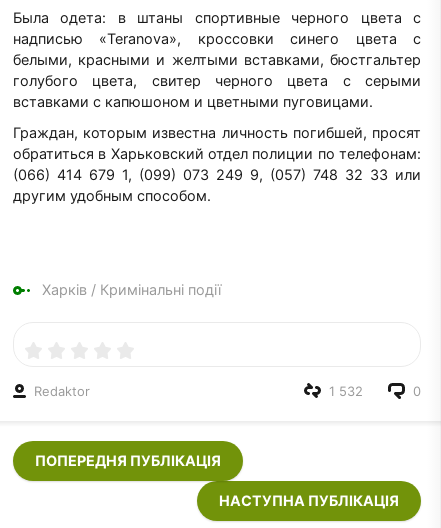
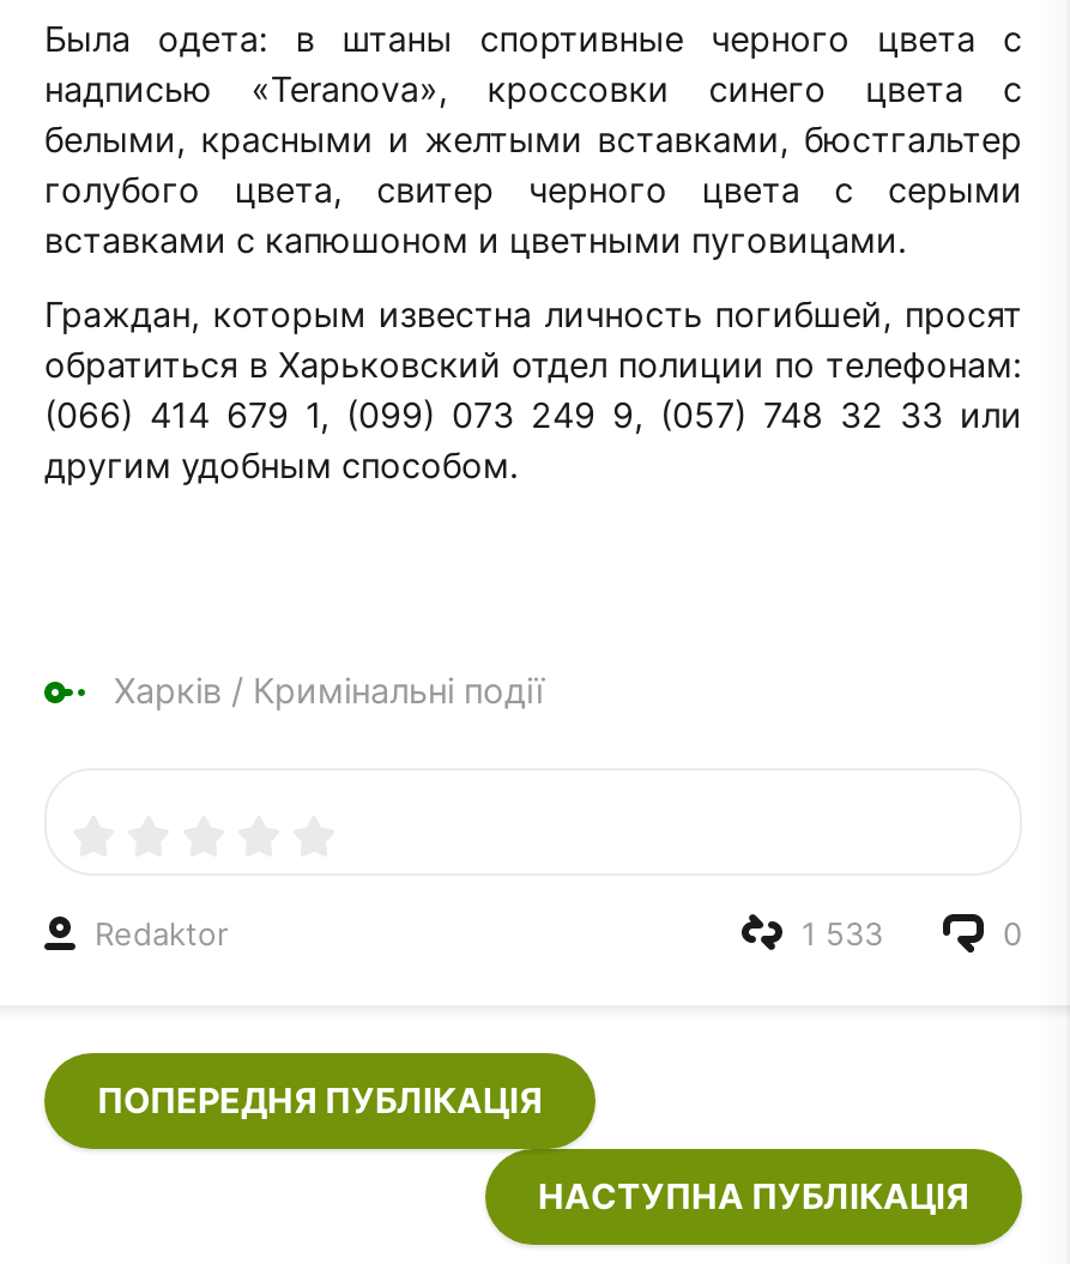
[329,383,363,399] 1 532 -> [802,914,883,952] 1 533

